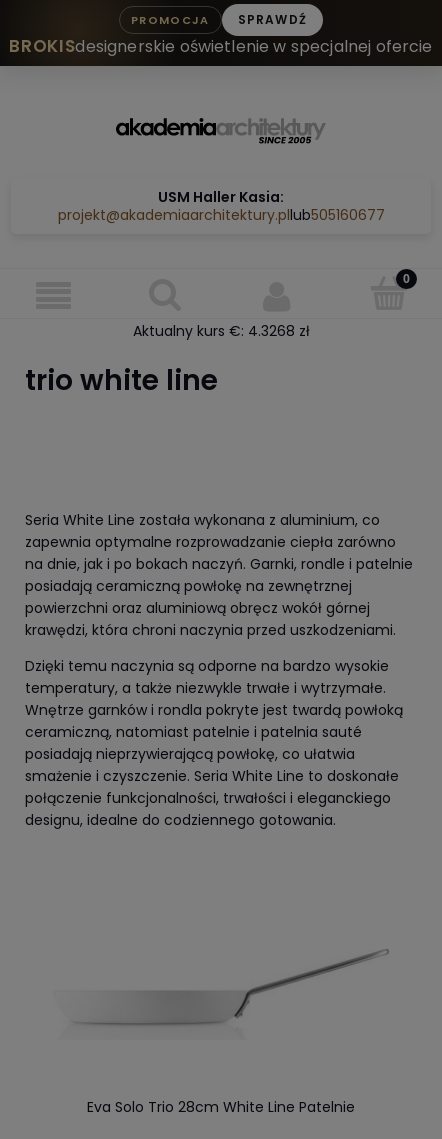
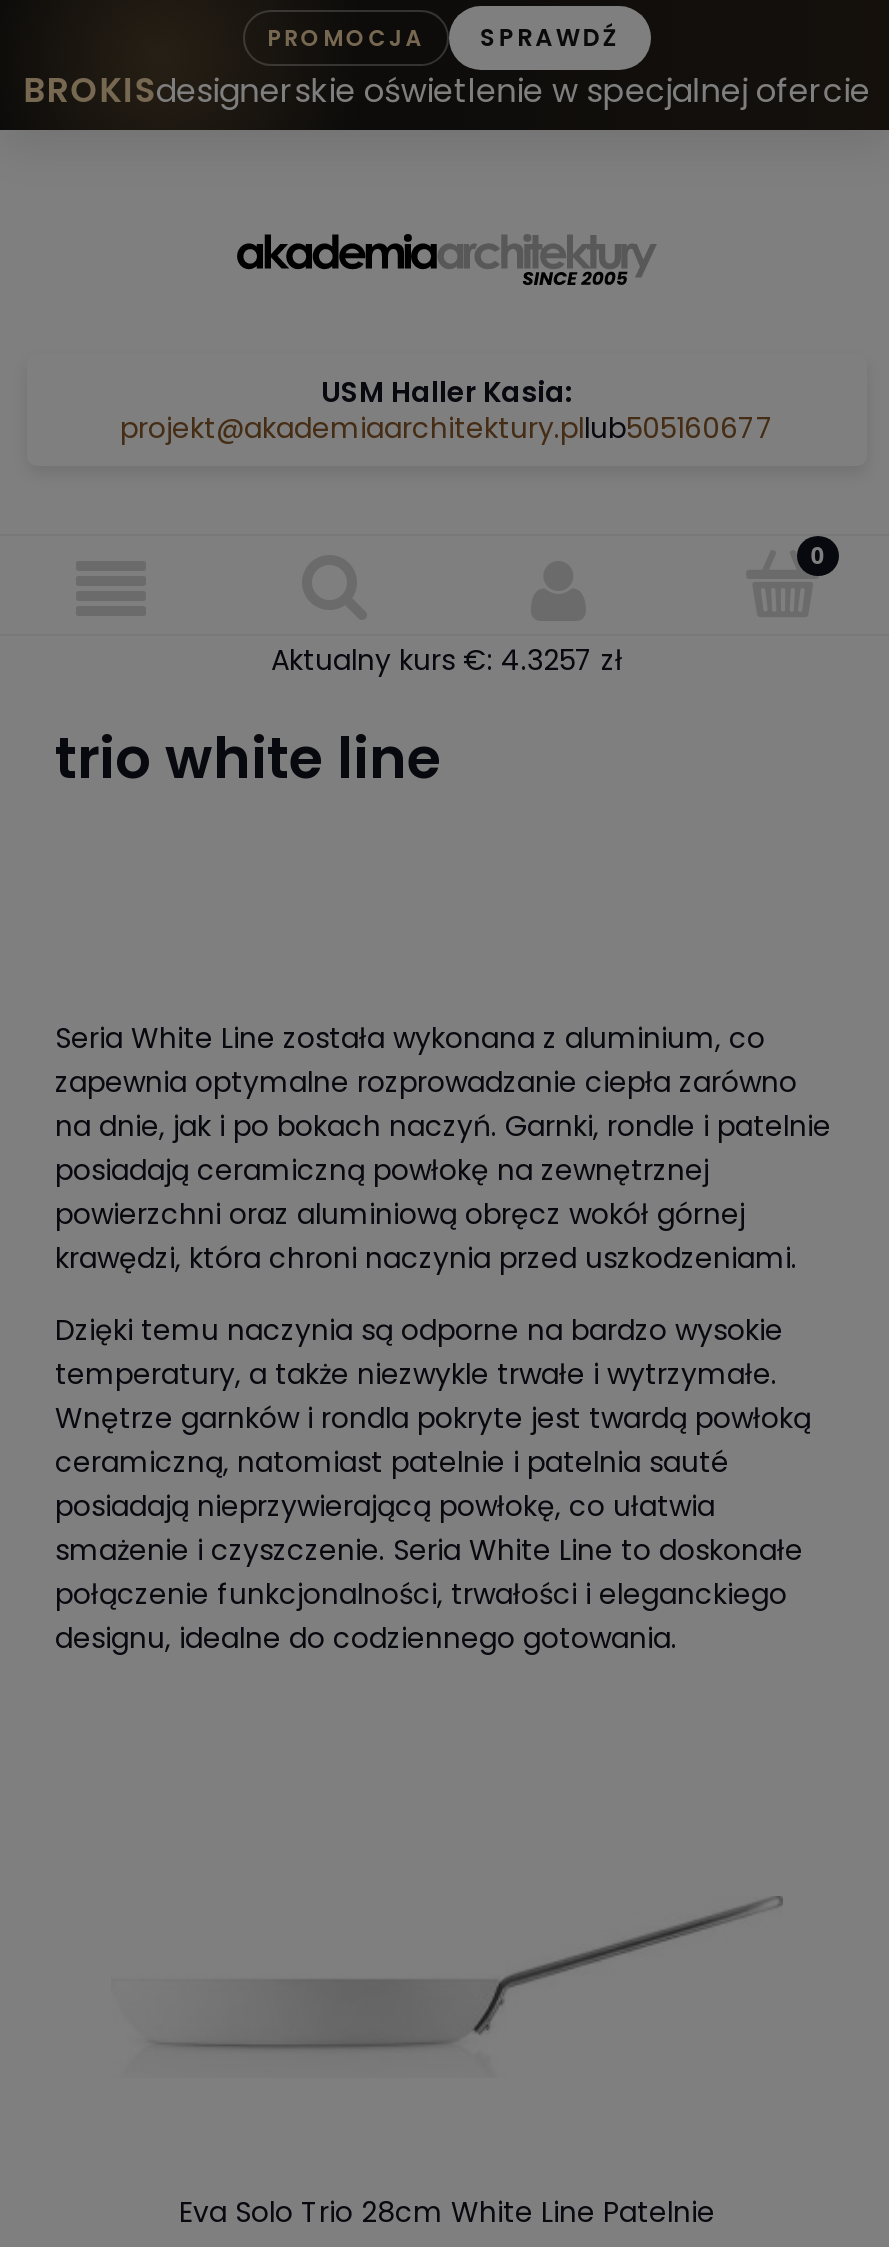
[132,321,309,341] Aktualny kurs €: 4.3268 zł -> [271,639,623,679] Aktualny kurs €: 4.3257 zł

